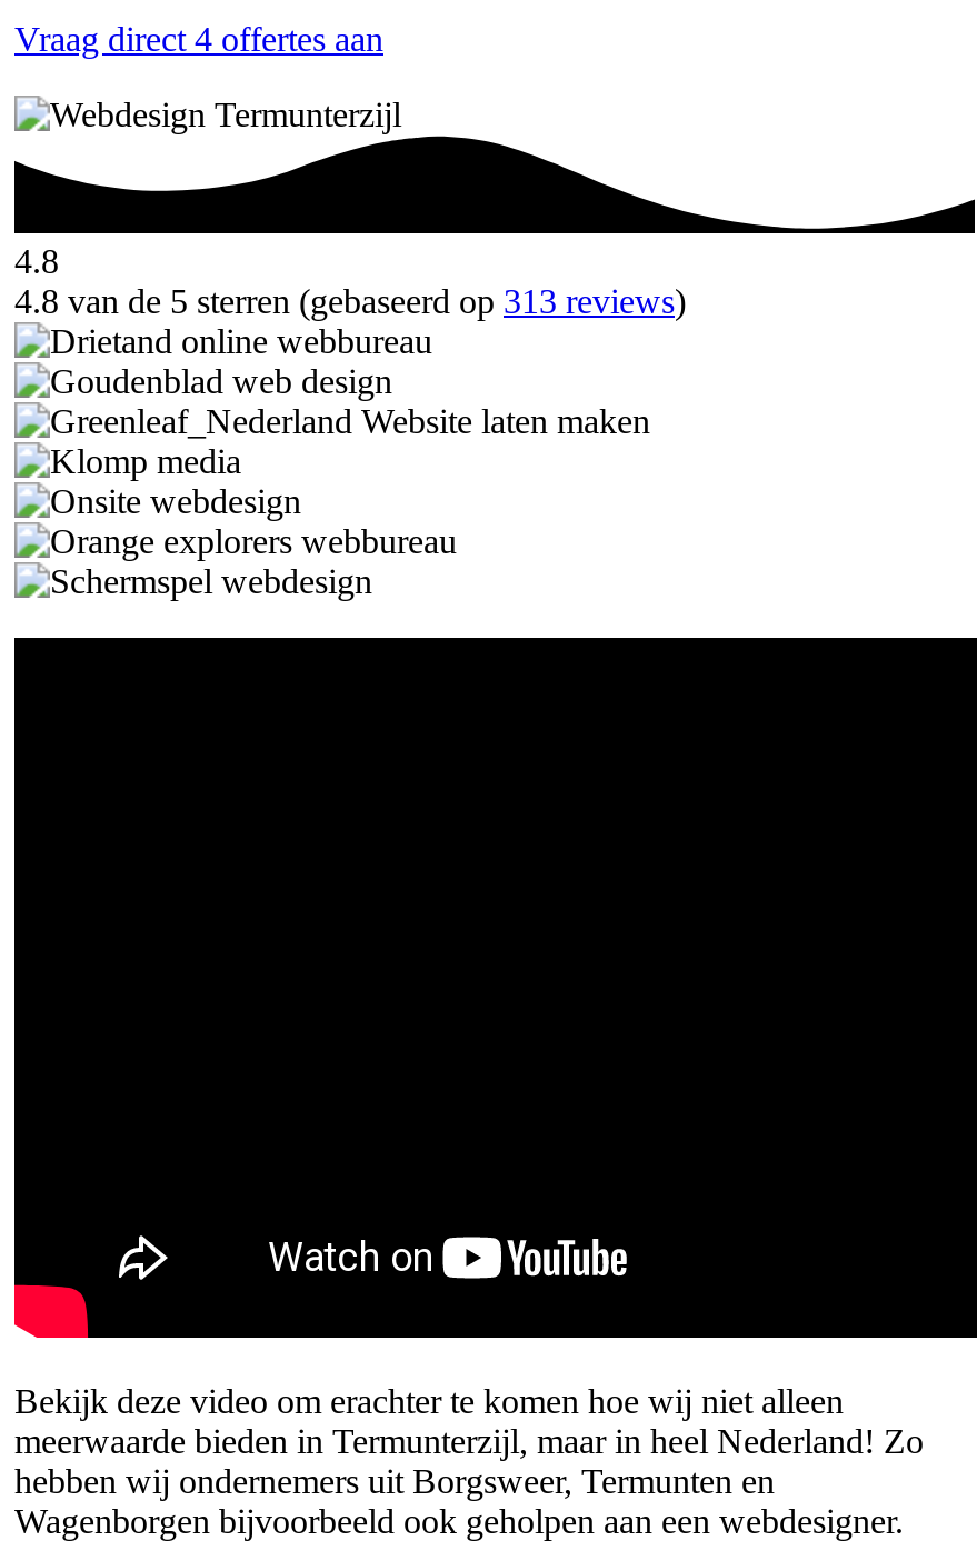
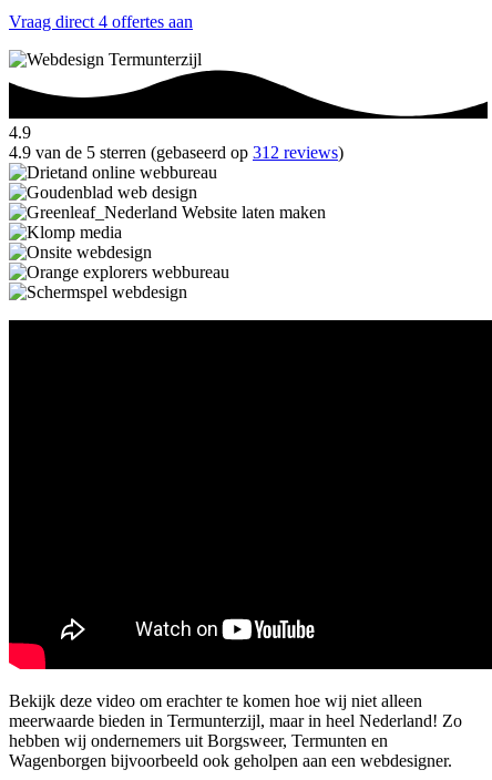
[14,241,59,279] 4.8 -> [9,123,31,141] 4.9
[14,281,686,319] 4.8 van de 5 sterren (gebaseerd op 313 reviews) -> [9,142,344,161] 4.9 van de 5 sterren (gebaseerd op 312 reviews)

